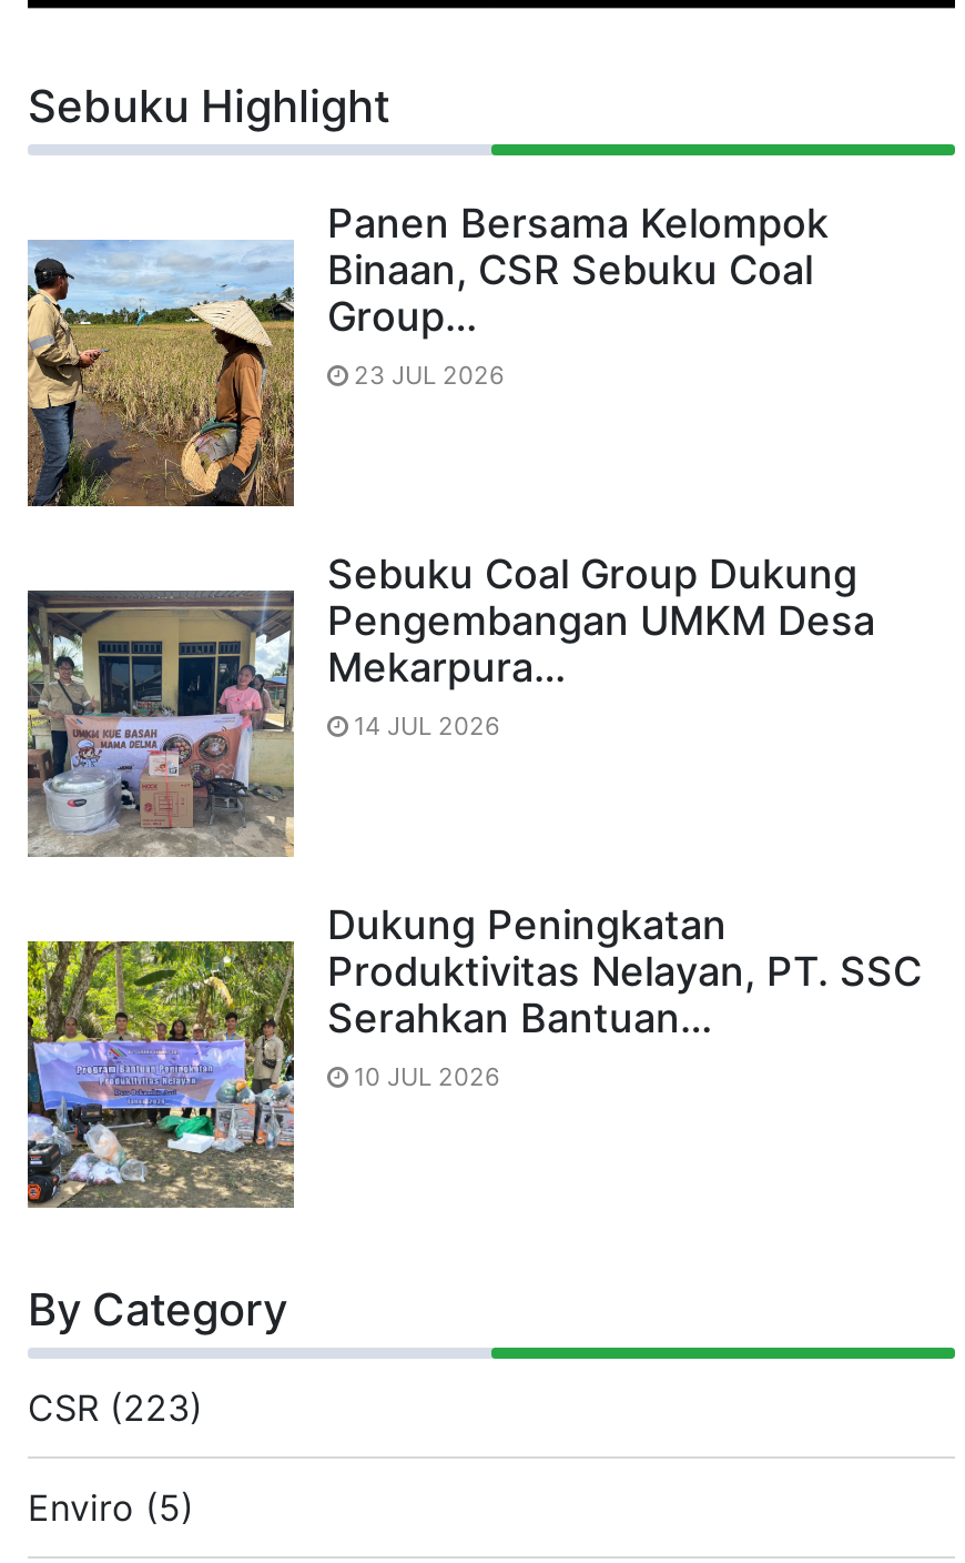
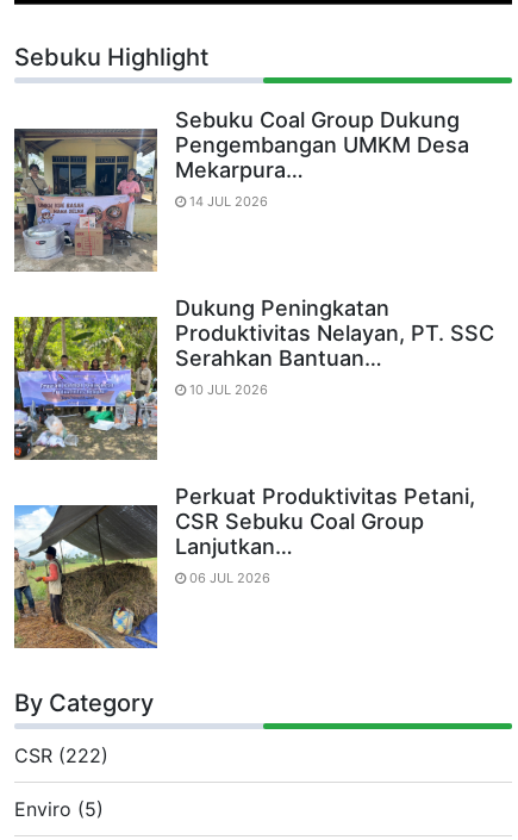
[26,199,829,506] [image] | Panen Bersama Kelompok | Binaan, CSR Sebuku Coal | Group… | 23 JUL 2026 -> none
moved [23,550,922,1091] -> [12,107,494,397]: [image] | Sebuku Coal Group Dukung | Pengembangan UMKM Desa | ... | Serahkan Bantuan… | 10 JUL 2026
none -> [13,483,475,649] [image] | Perkuat Produktivitas Petani, | CSR Sebuku Coal Group | Lanjutkan… | 06 JUL 2026
[28,1384,203,1429] CSR (223) -> [14,743,108,767] CSR (222)

